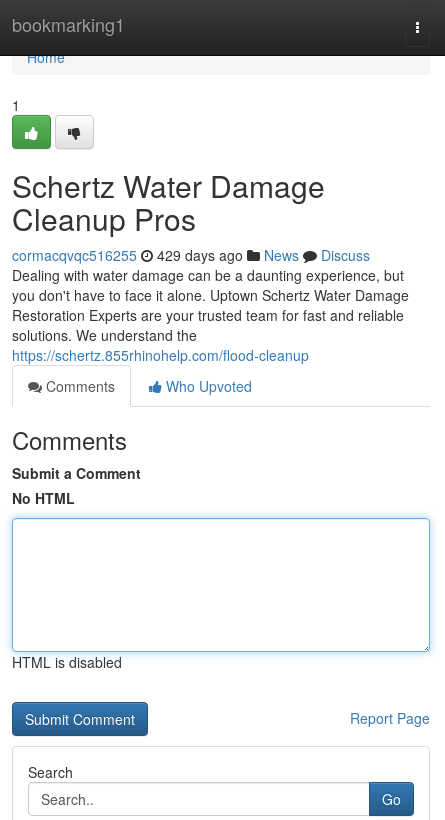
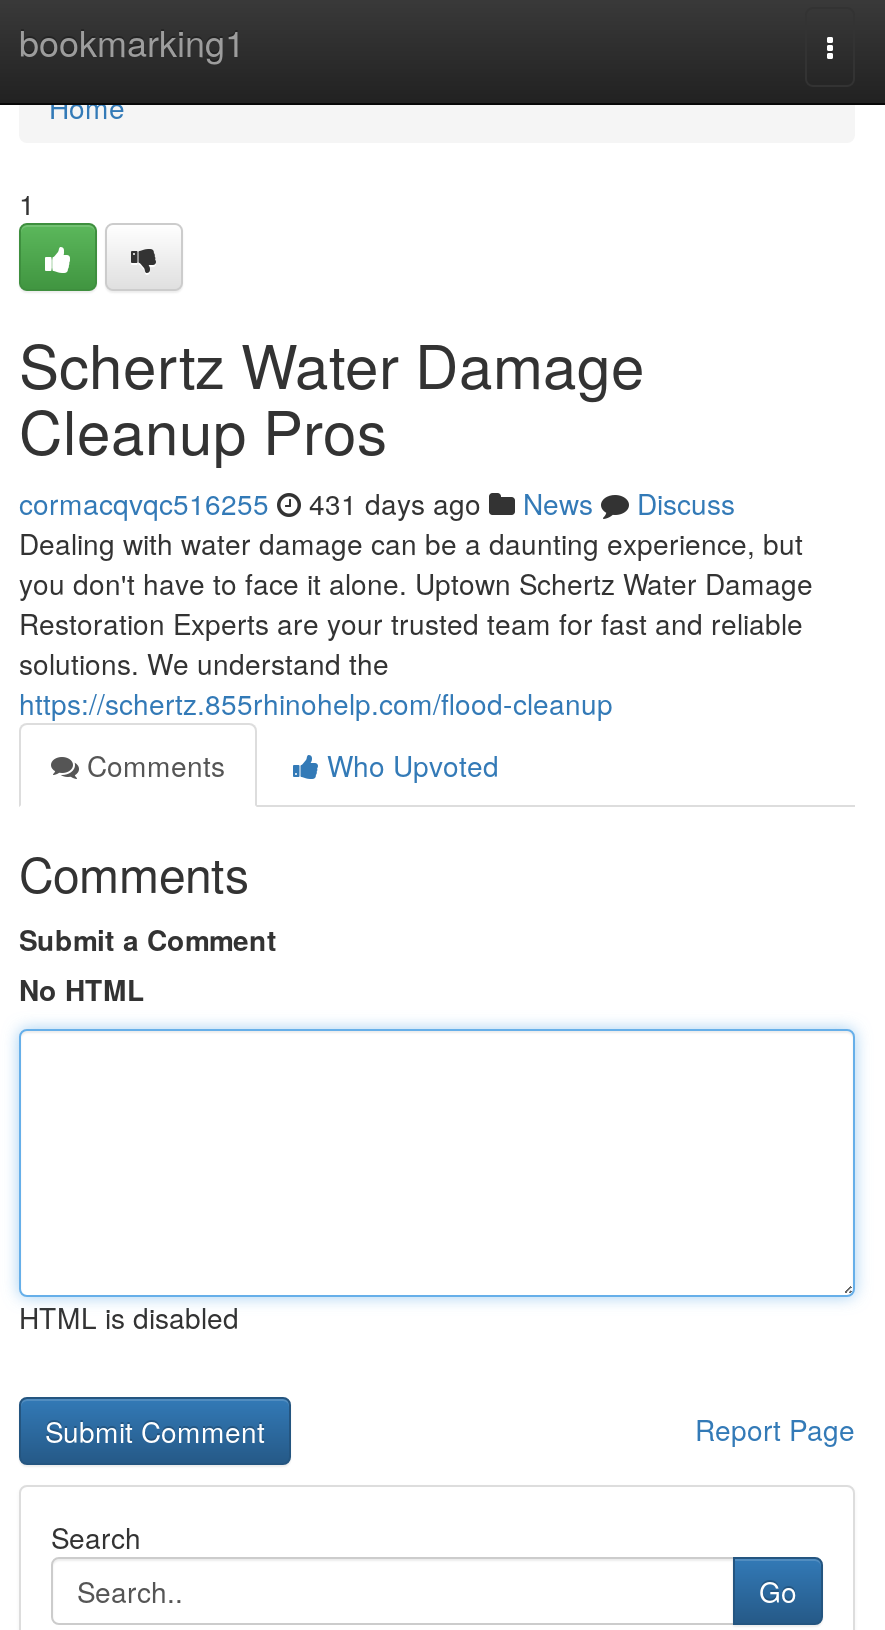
[12,245,370,265] cormacqvqc516255 429 days ago News Discuss -> [19,483,735,523] cormacqvqc516255 431 days ago News Discuss

